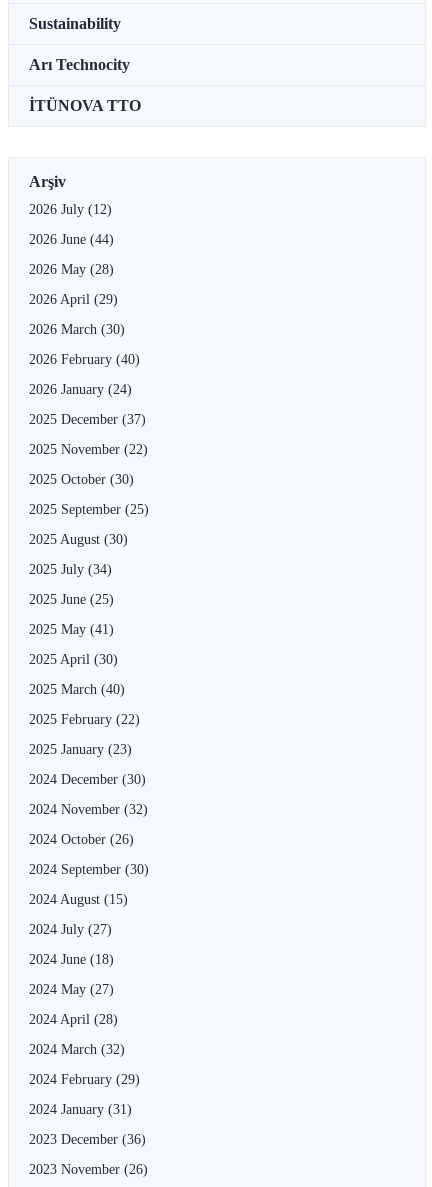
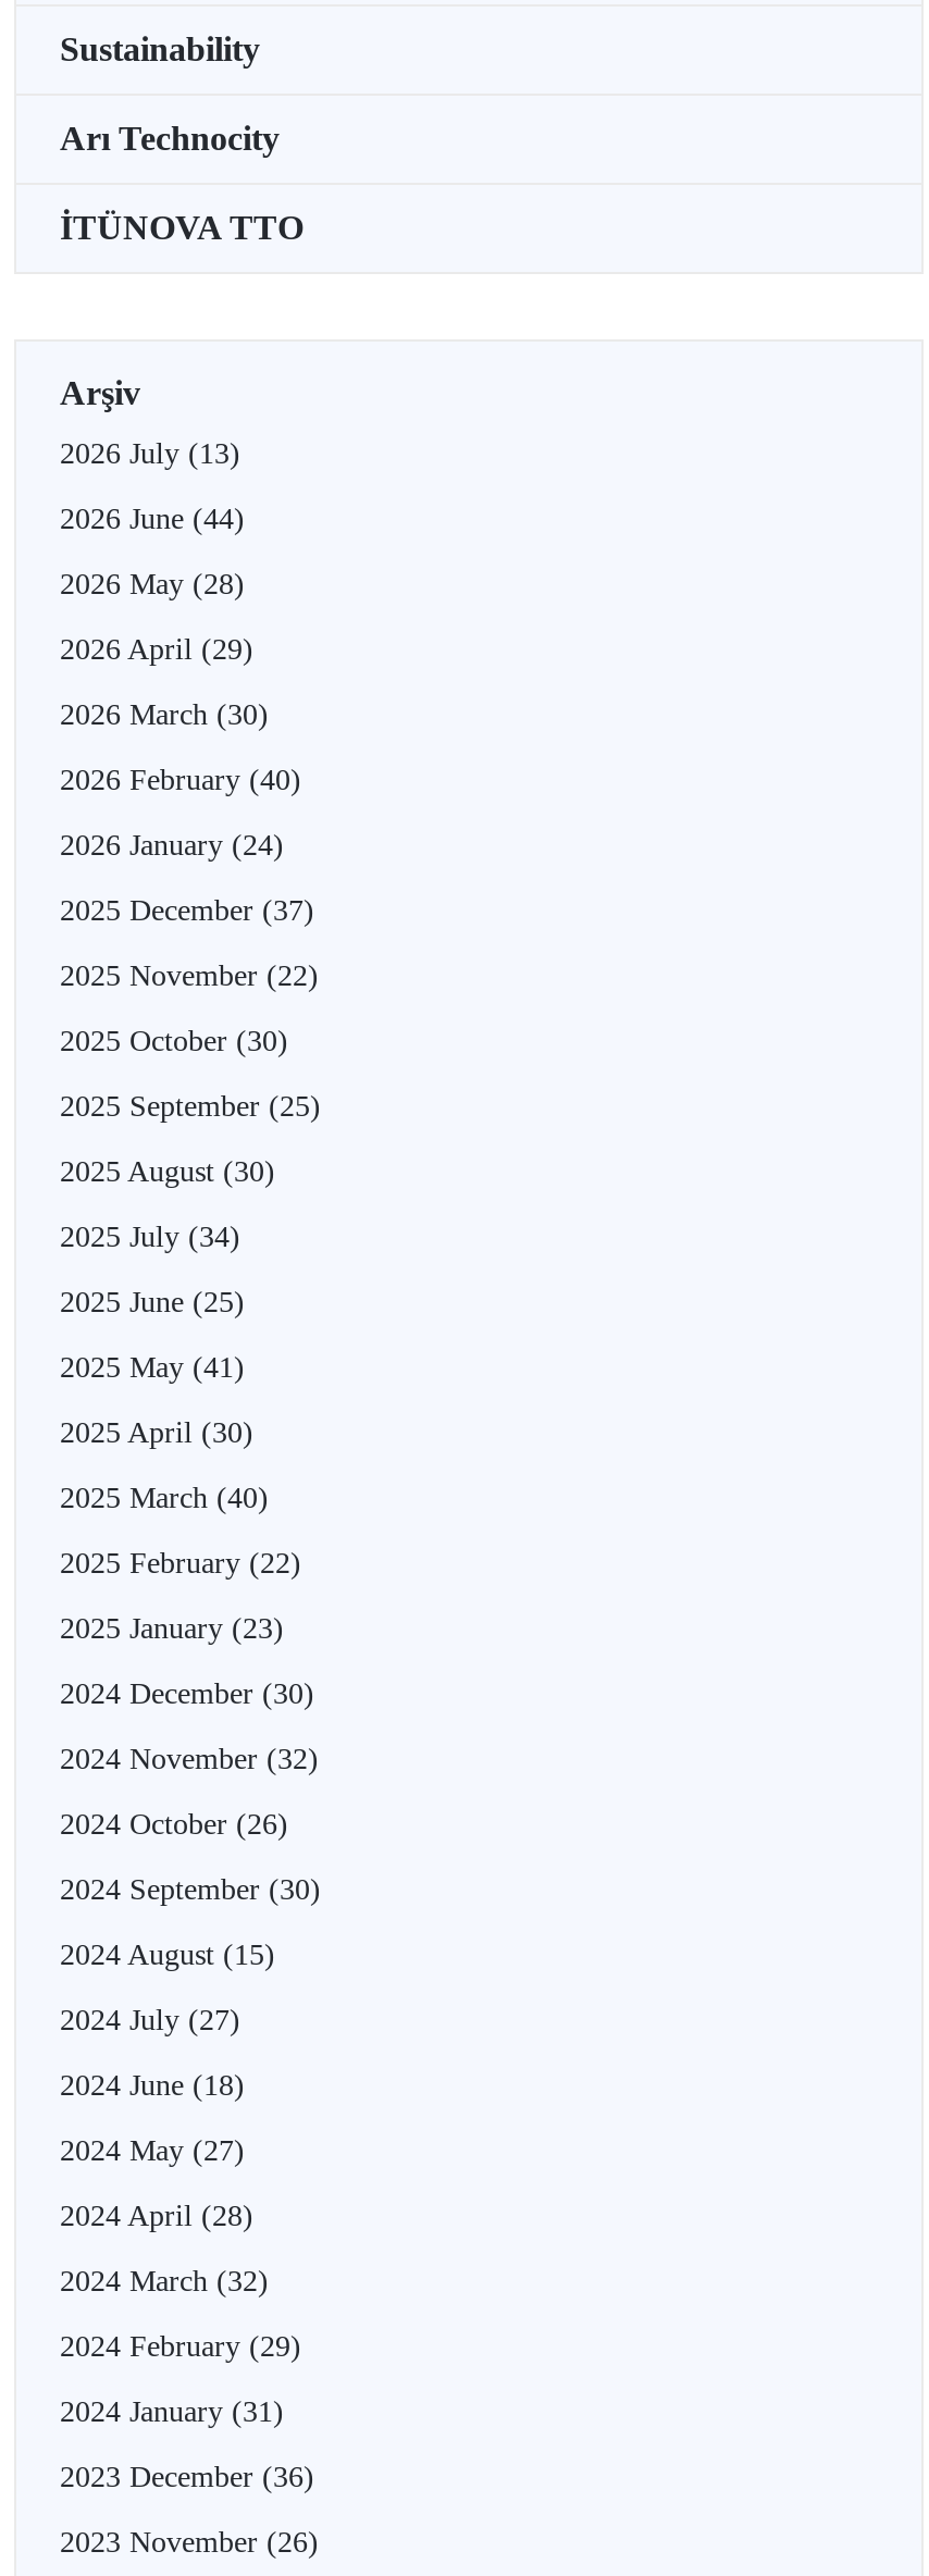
[29,202,112,217] 2026 July (12) -> [60,437,240,470] 2026 July (13)

